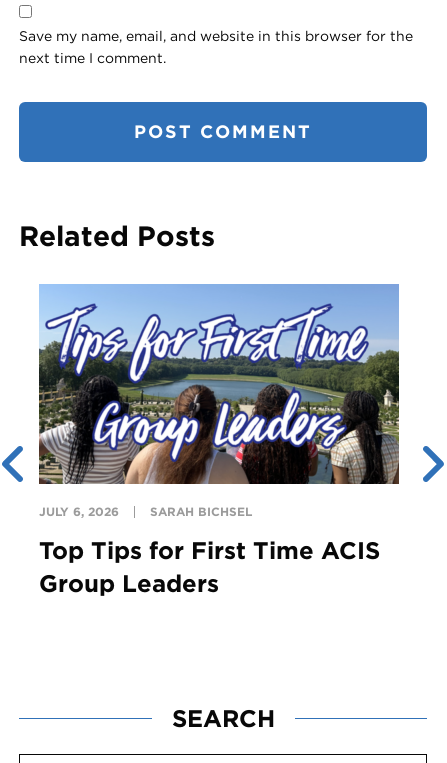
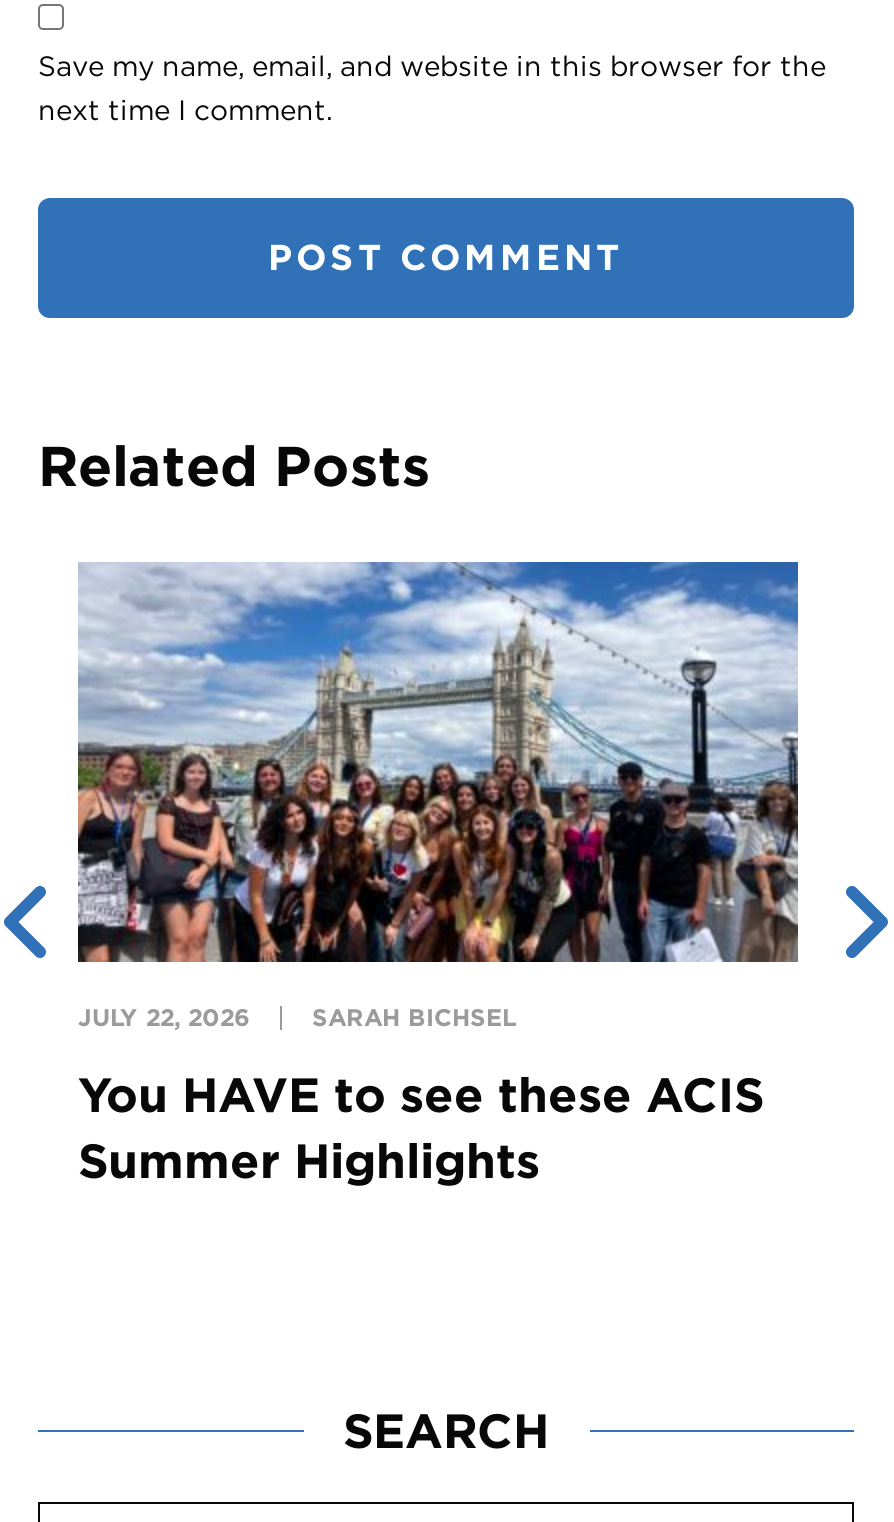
[38,284,400,519] [image] | JULY 6, 2026 -> [76,562,800,1033] [image] | JULY 22, 2026
[39,536,380,598] Top Tips for First Time ACIS | Group Leaders -> [78,1067,764,1191] You HAVE to see these ACIS | Summer Highlights

